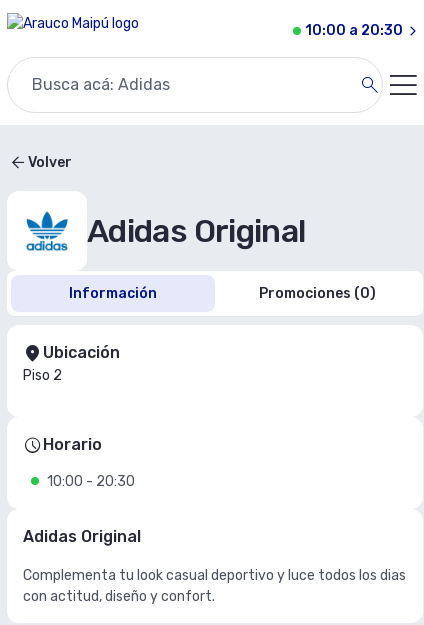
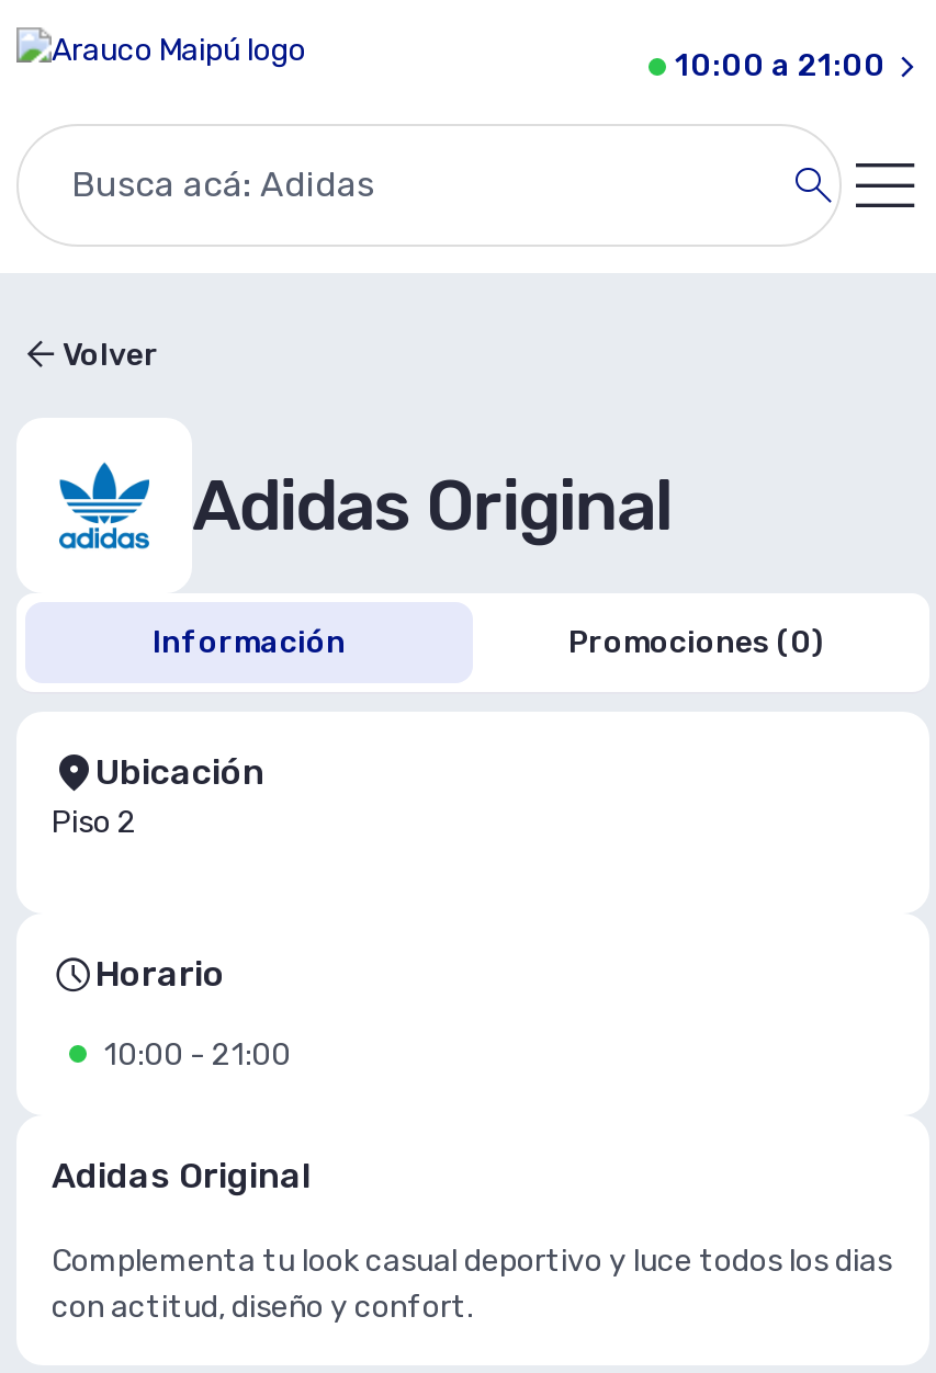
[305,22,403,39] 10:00 a 20:30 -> [675,47,886,84] 10:00 a 21:00
[47,472,135,489] 10:00 - 20:30 -> [104,1035,291,1073] 10:00 - 21:00

